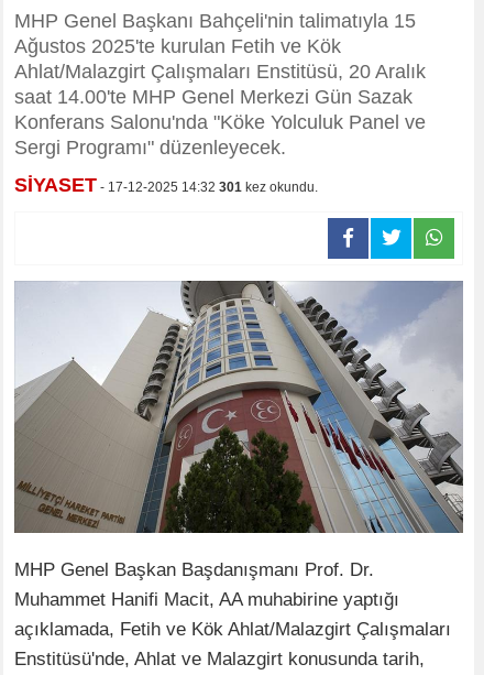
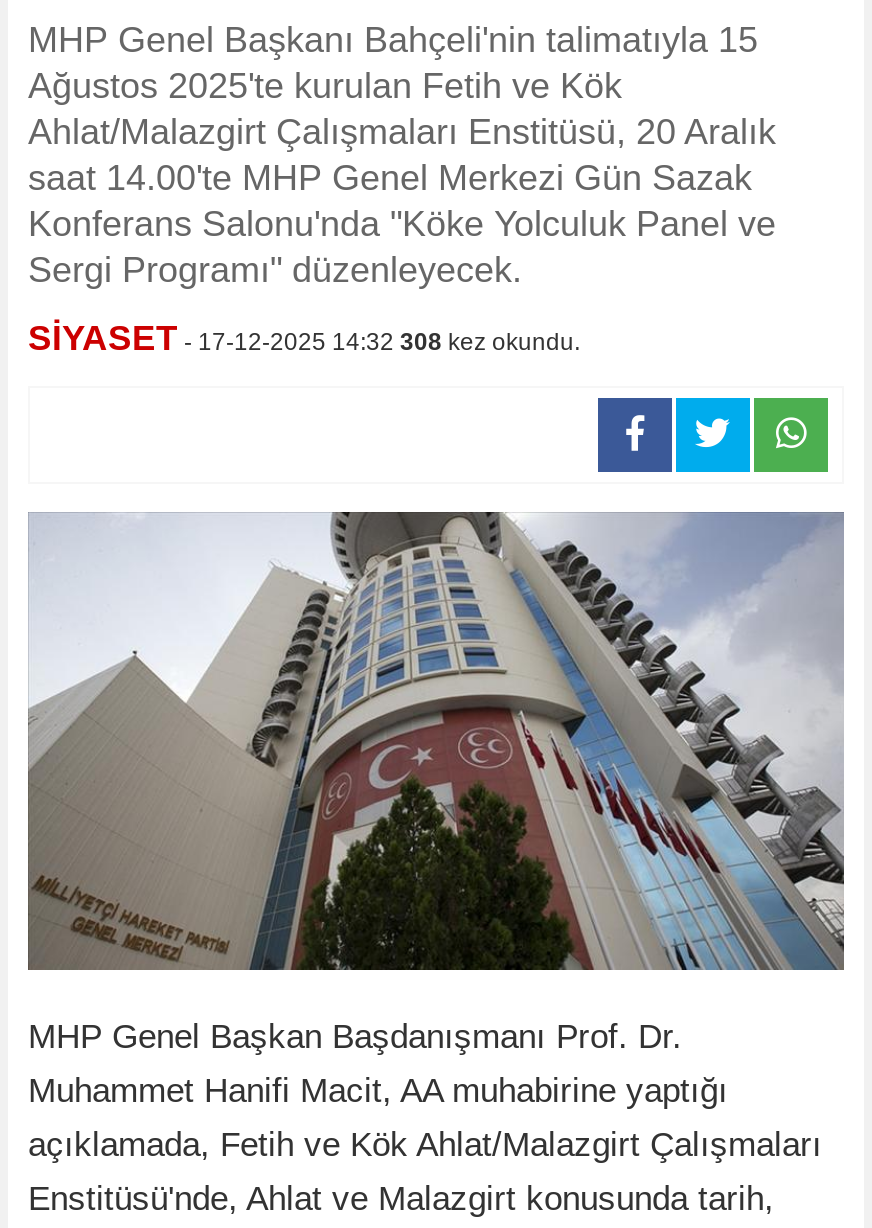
[14,174,318,196] SİYASET - 17-12-2025 14:32 301 kez okundu. -> [28,318,580,358] SİYASET - 17-12-2025 14:32 308 kez okundu.

